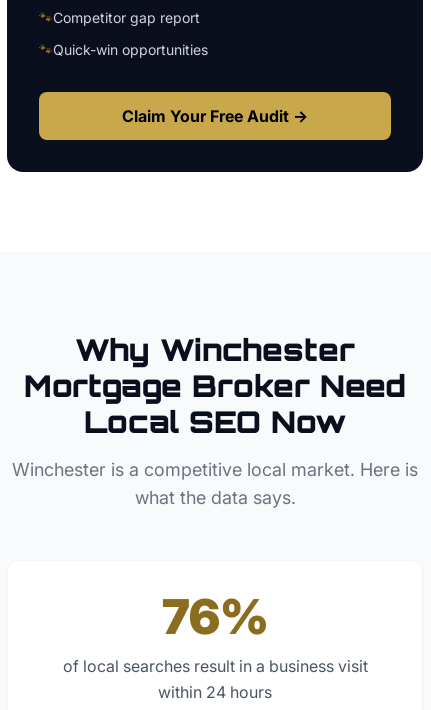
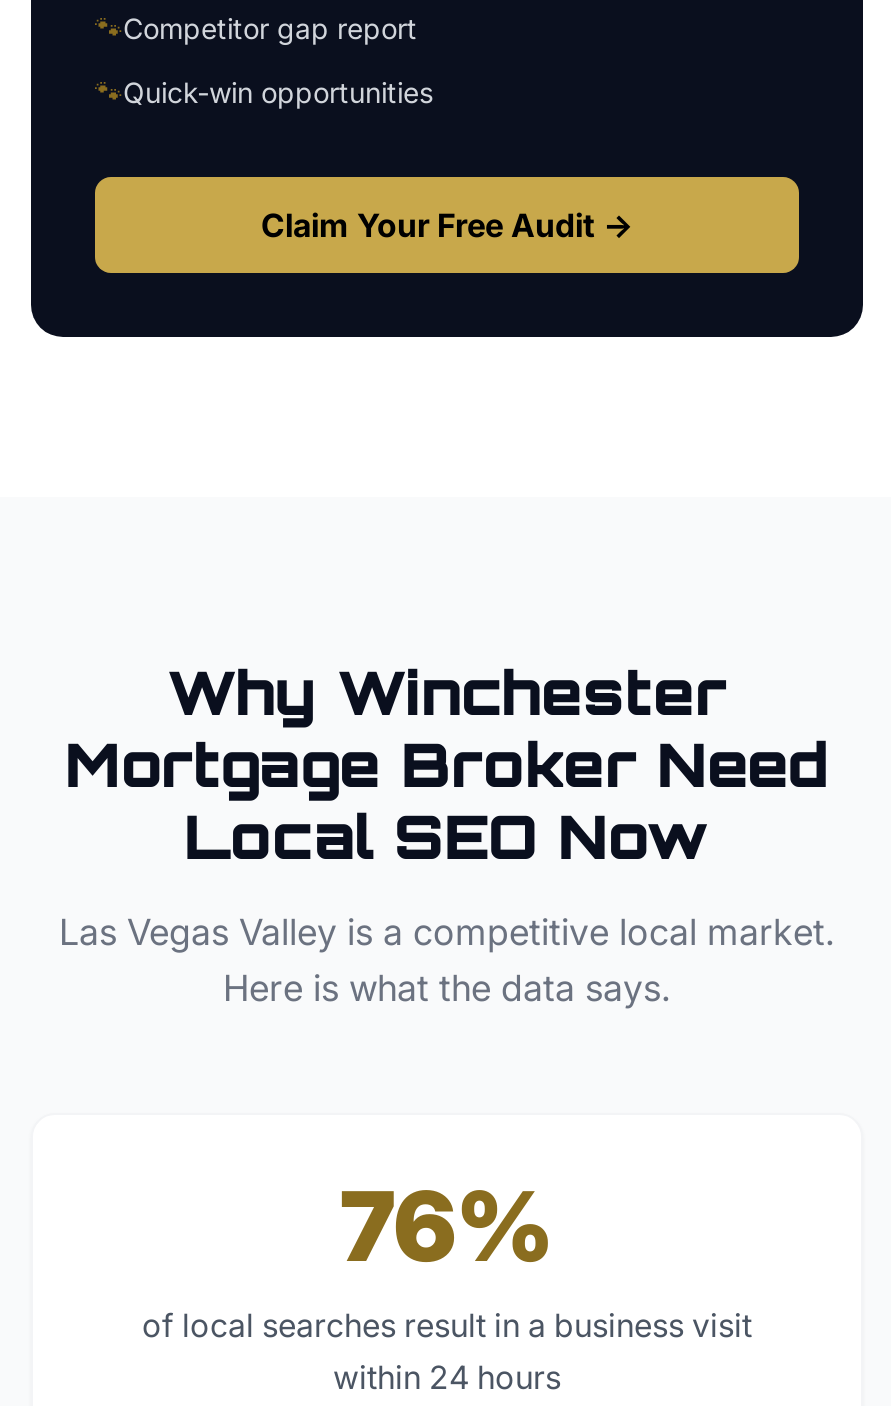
[12,459,418,508] Winchester is a competitive local market. Here is | what the data says. -> [59,911,835,1009] Las Vegas Valley is a competitive local market. | Here is what the data says.

